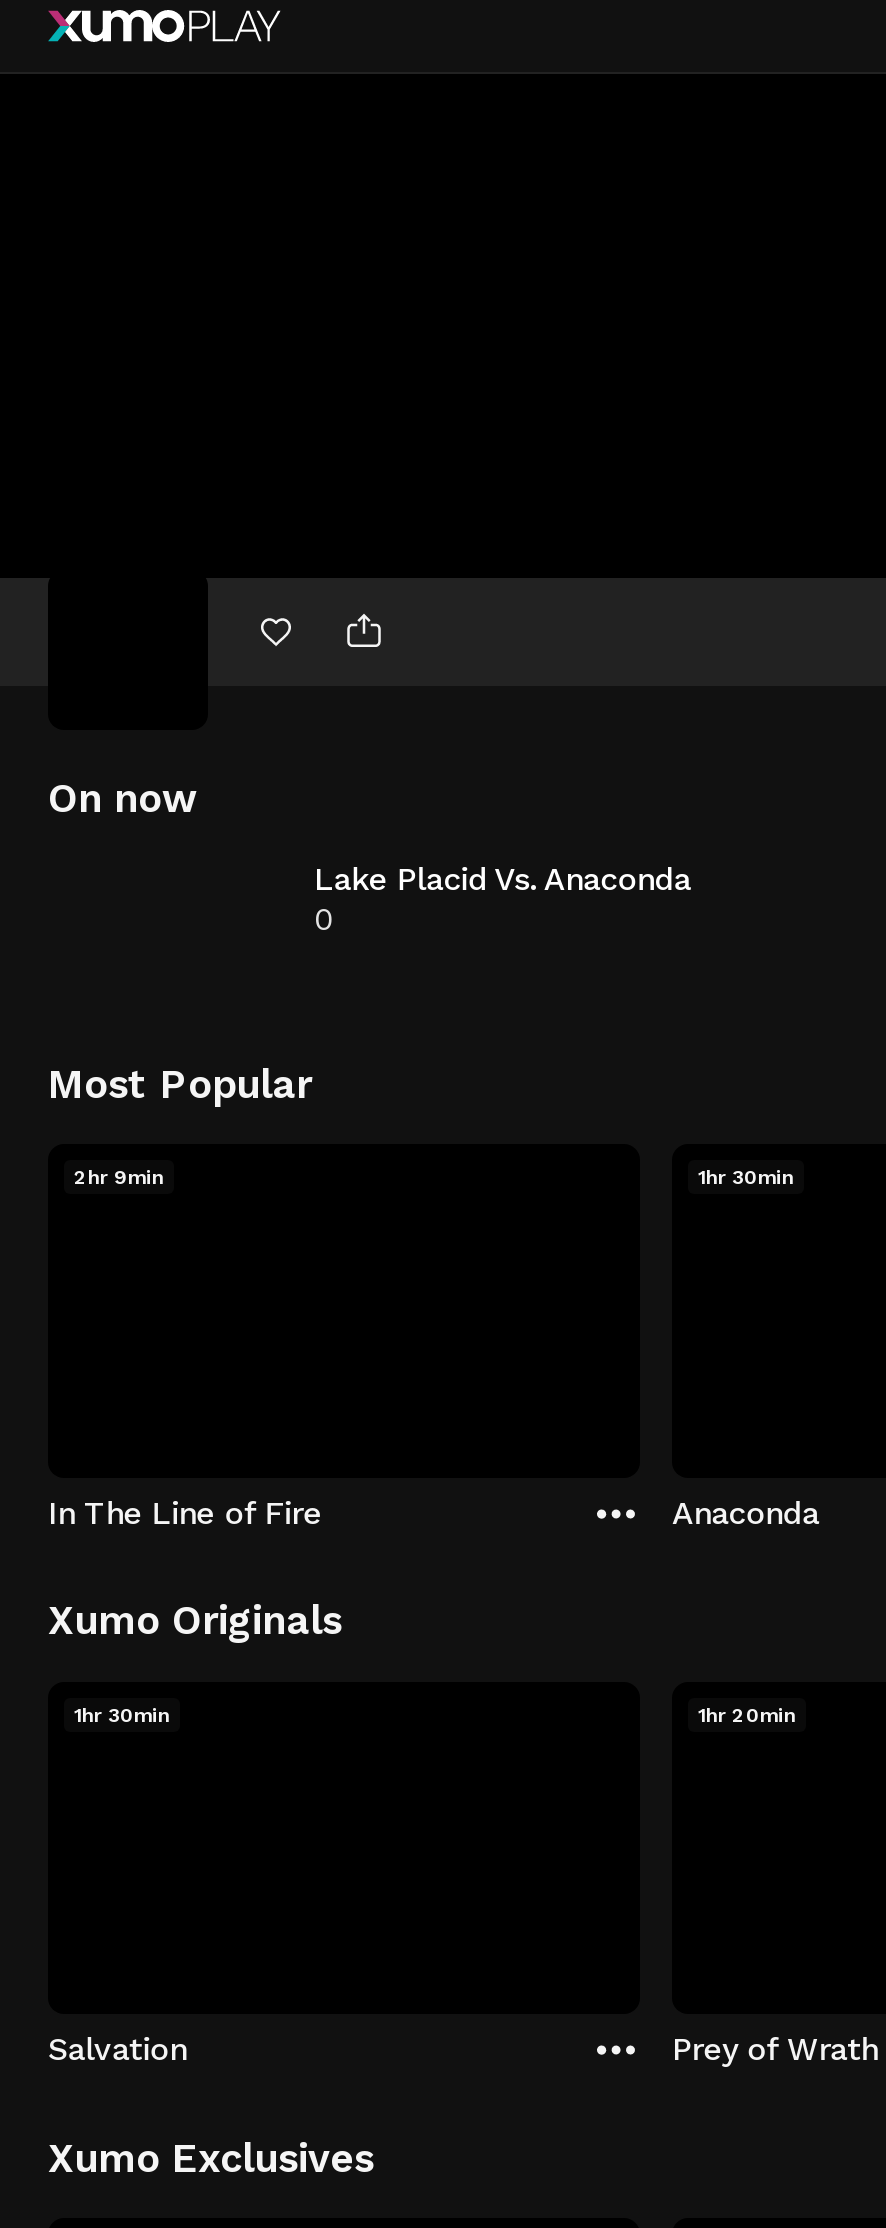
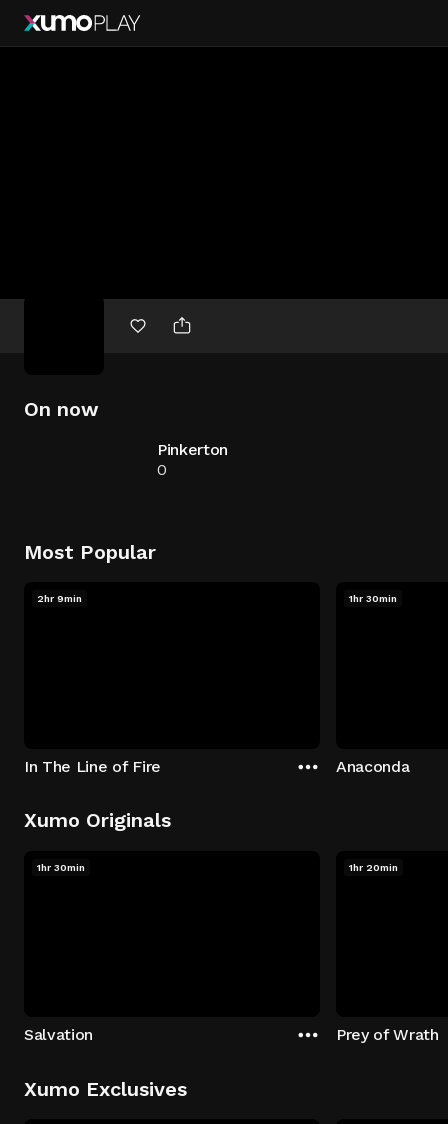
[314,860,691,898] Lake Placid Vs. Anaconda -> [157,440,228,459] Pinkerton

